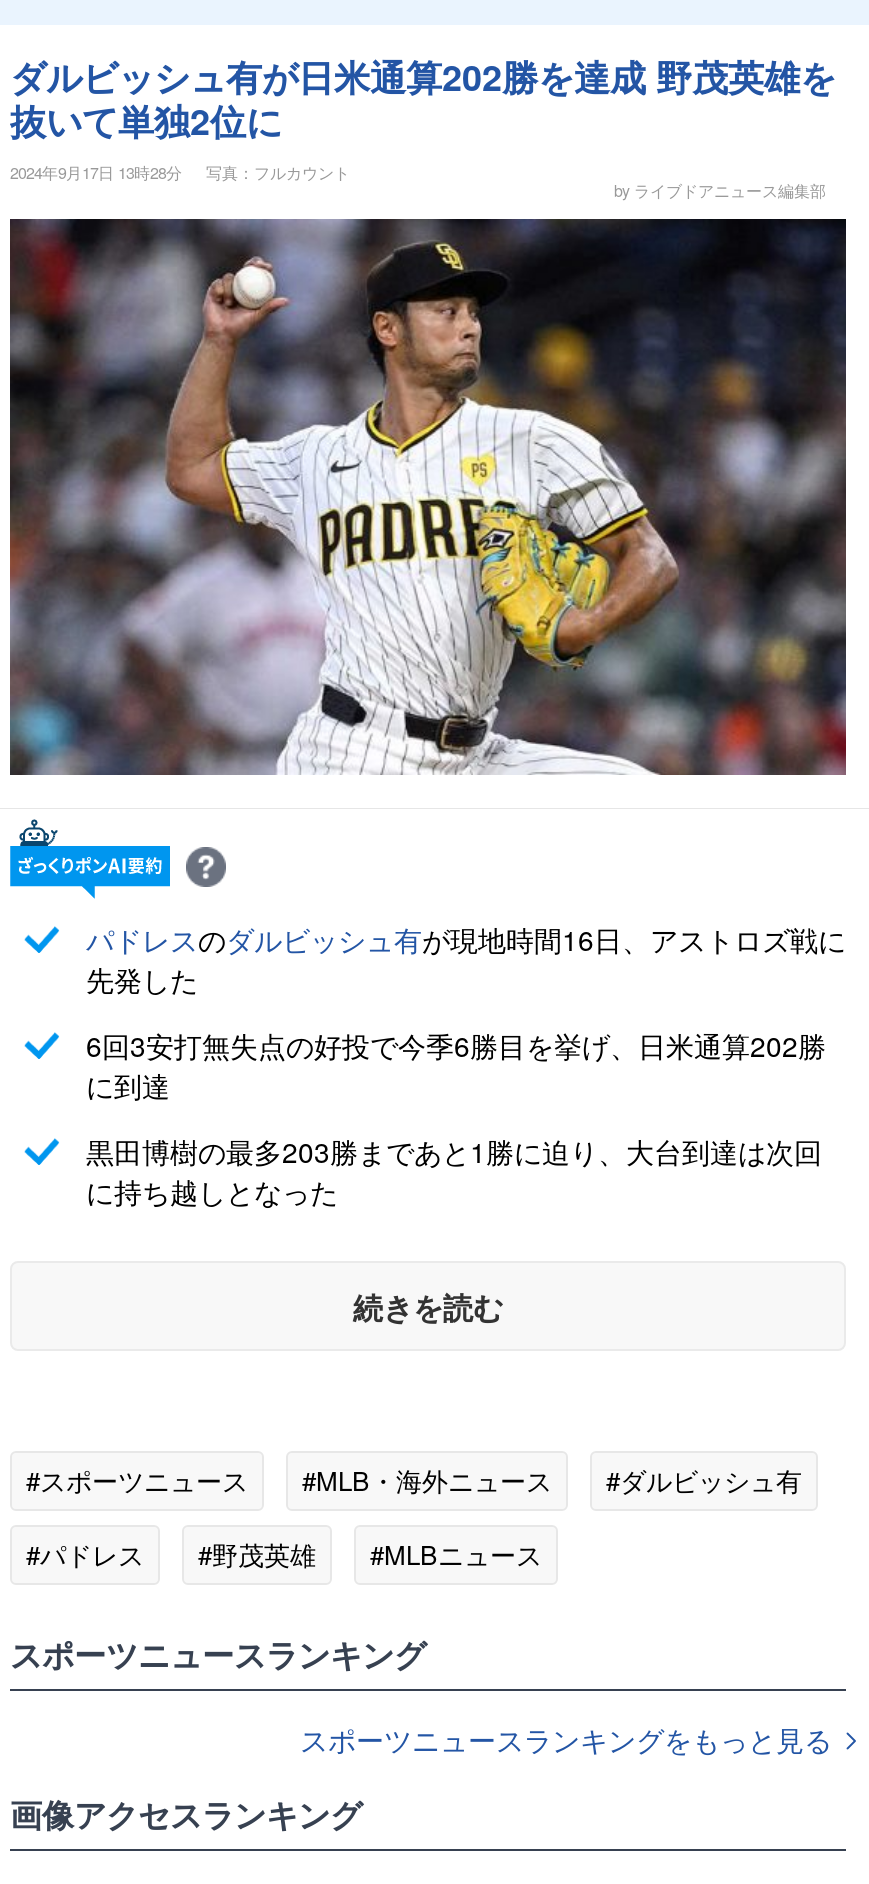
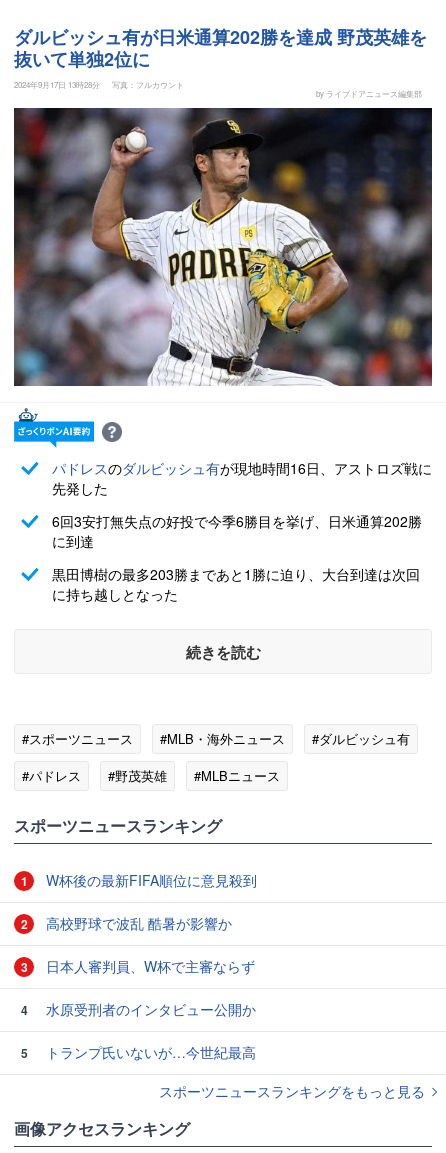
none -> [20,870,257,1062] 1 | W杯後の最新FIFA順位に意見殺到 | 2 | 高校野球で波乱 酷暑が影響か | 3 | 日本人審判員、W杯で主審ならず | 4 | 水原受刑者のインタビュー公開か | 5 | トランプ氏いないが…今世紀最高

